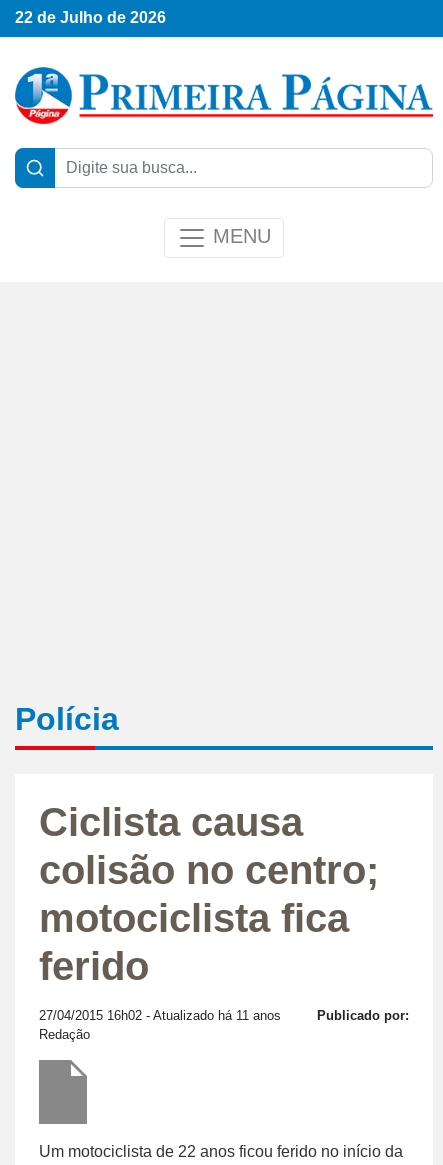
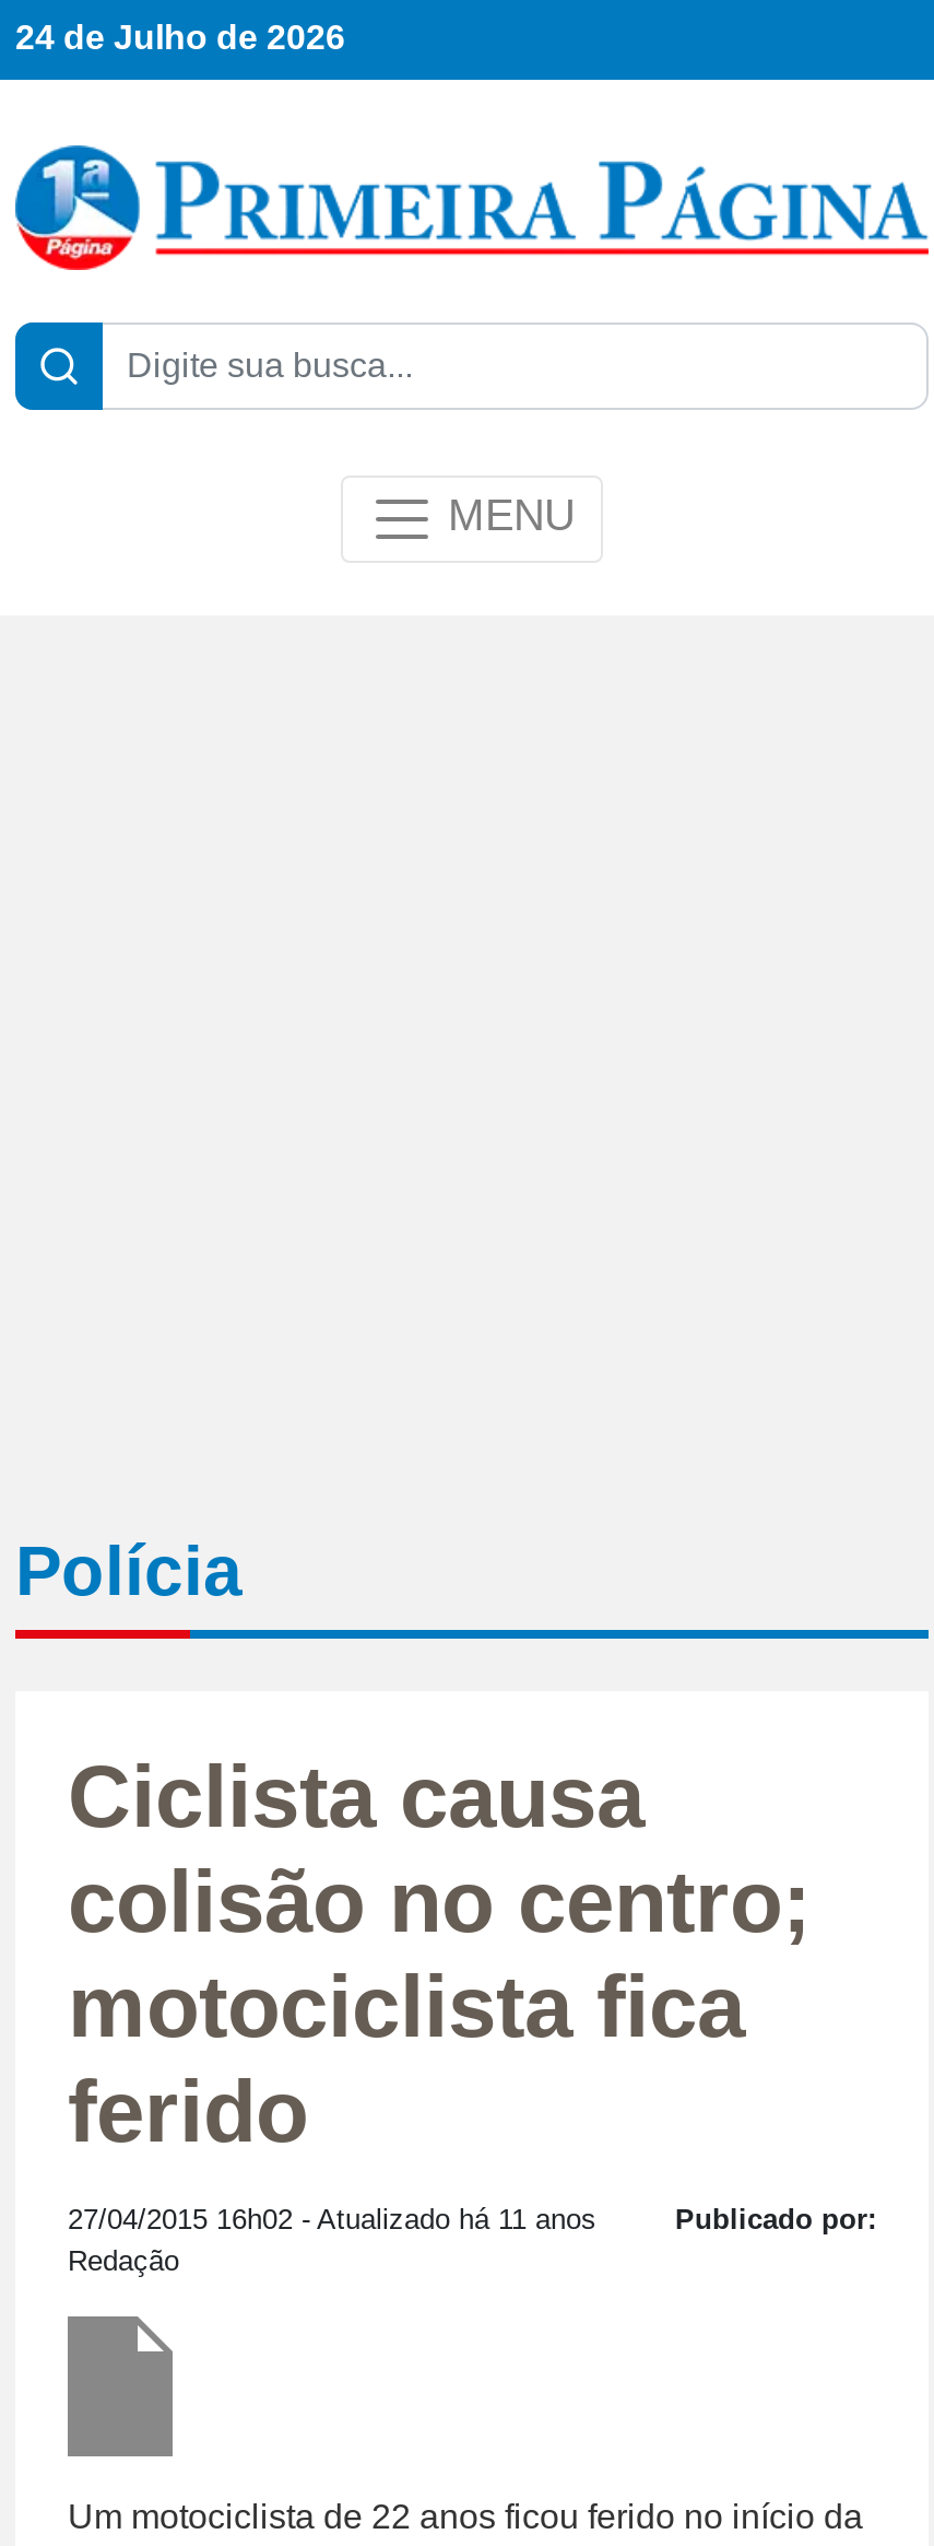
[15,9,166,26] 22 de Julho de 2026 -> [15,19,345,57] 24 de Julho de 2026

